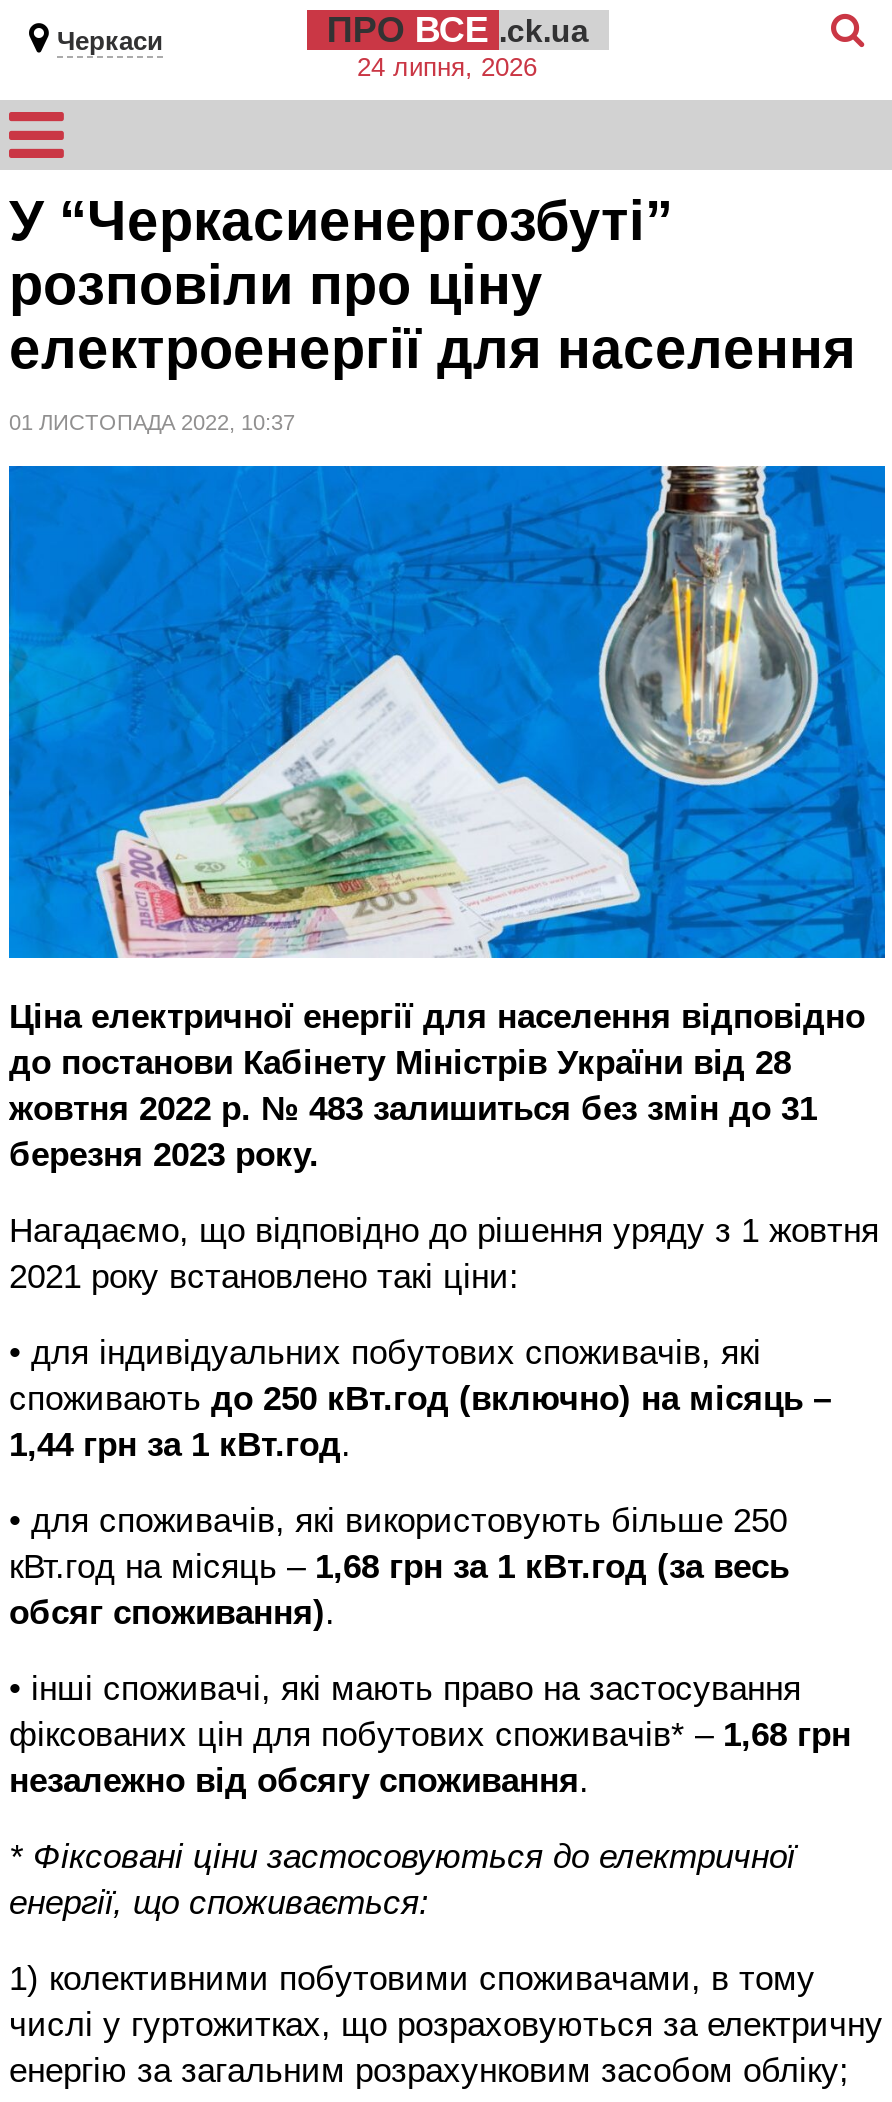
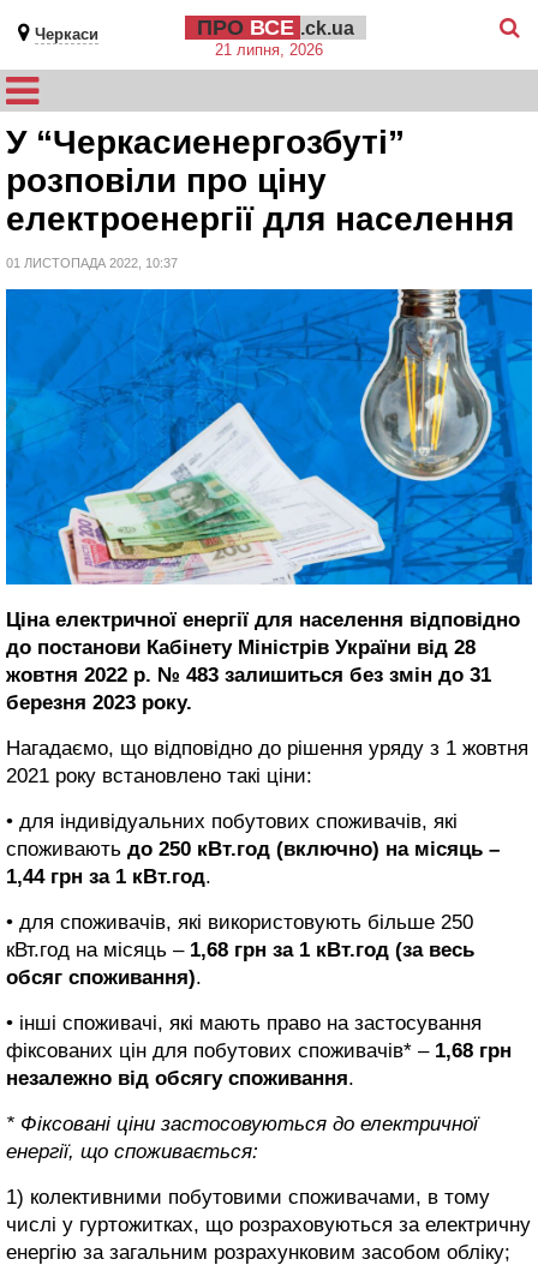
[357,52,537,82] 24 липня, 2026 -> [215,41,323,59] 21 липня, 2026

